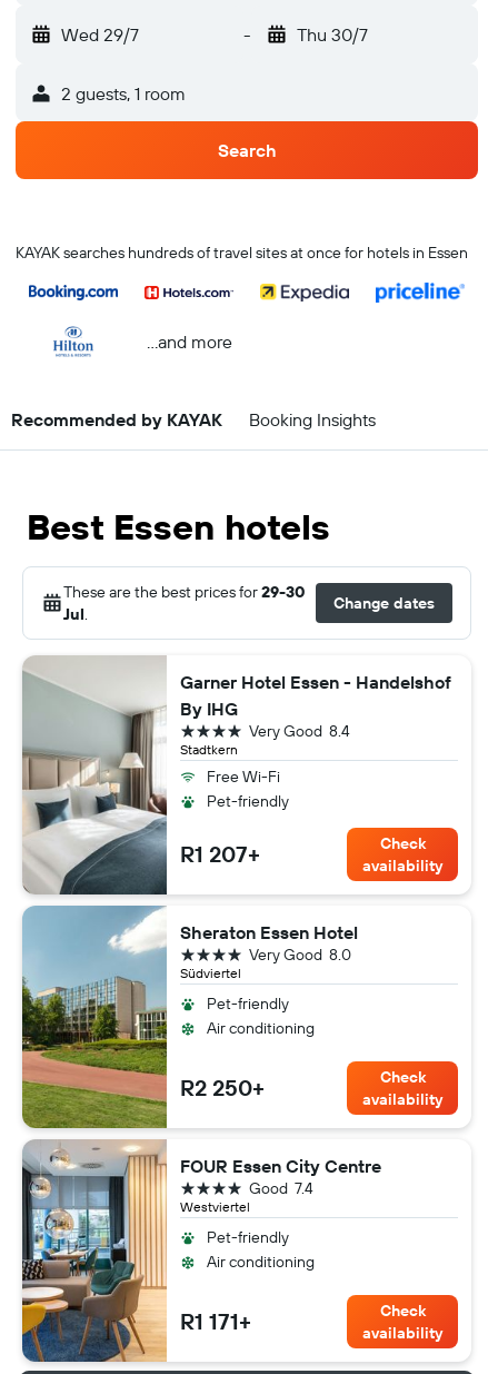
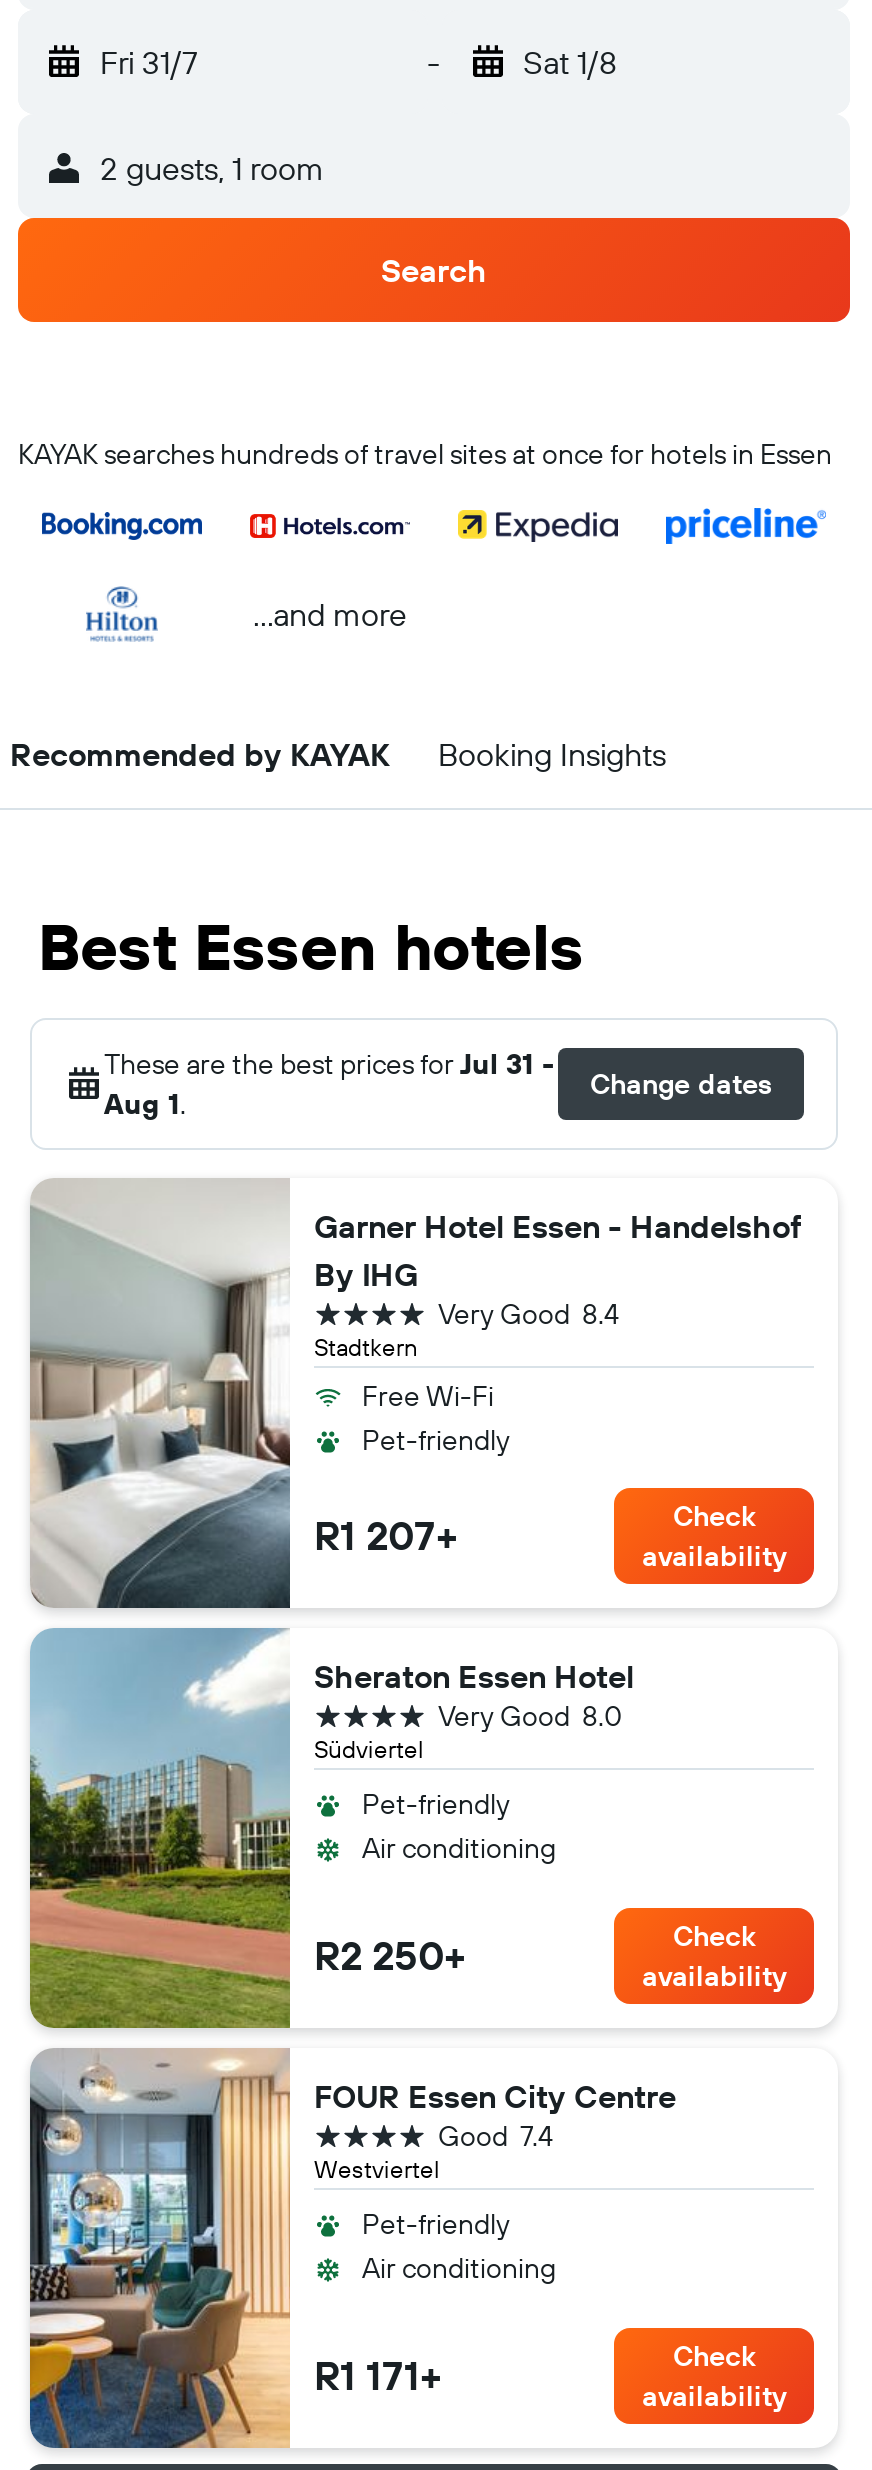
[61,23,139,46] Wed 29/7 -> [100,42,198,82] Fri 31/7
[296,23,367,46] Thu 30/7 -> [523,42,617,82] Sat 1/8
[63,582,305,624] These are the best prices for 29-30 | Jul. -> [104,1046,554,1122] These are the best prices for Jul 31 - | Aug 1.

